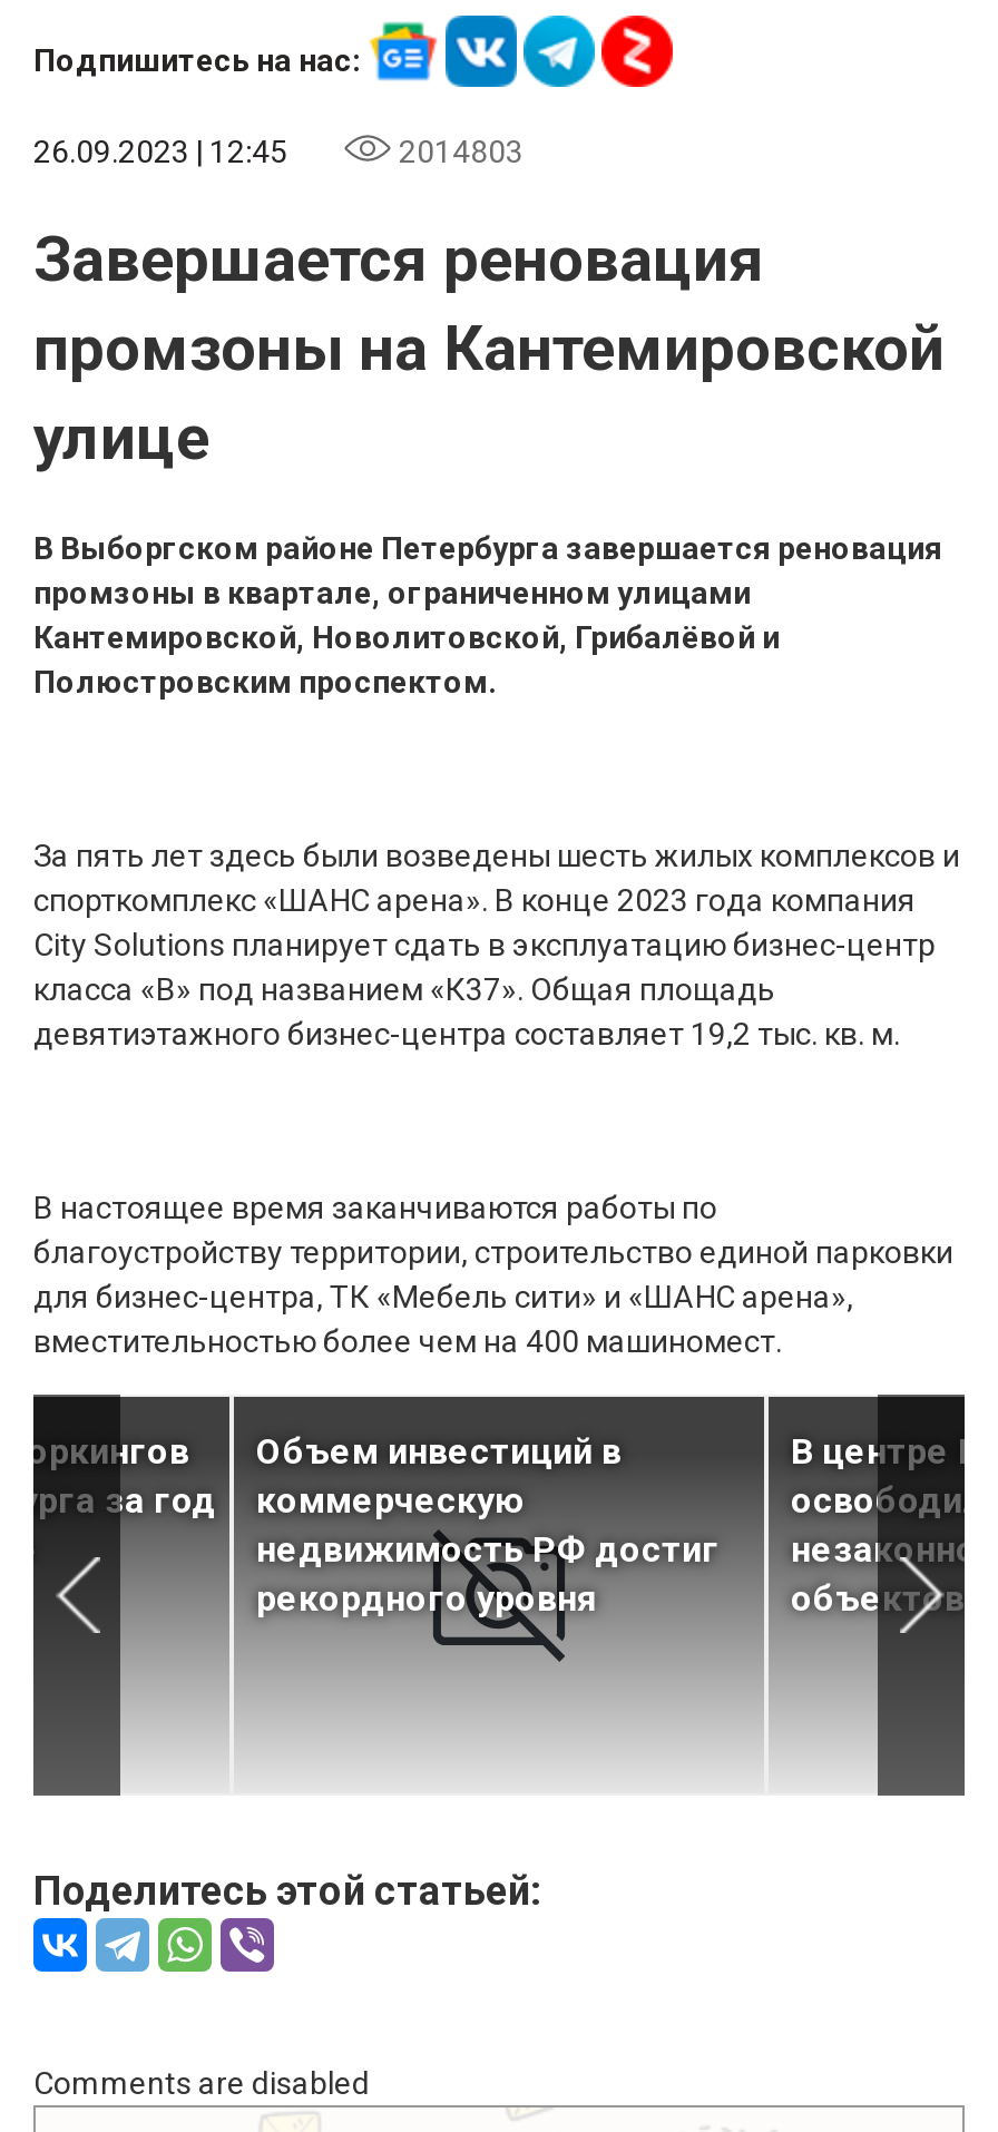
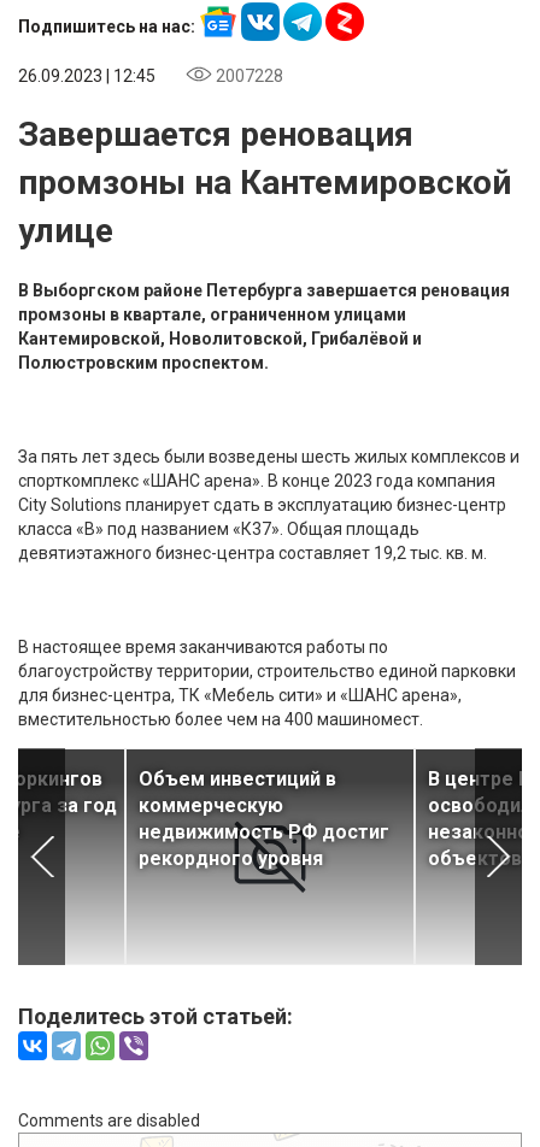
[399,134,524,169] 2014803 -> [216,66,283,86] 2007228

